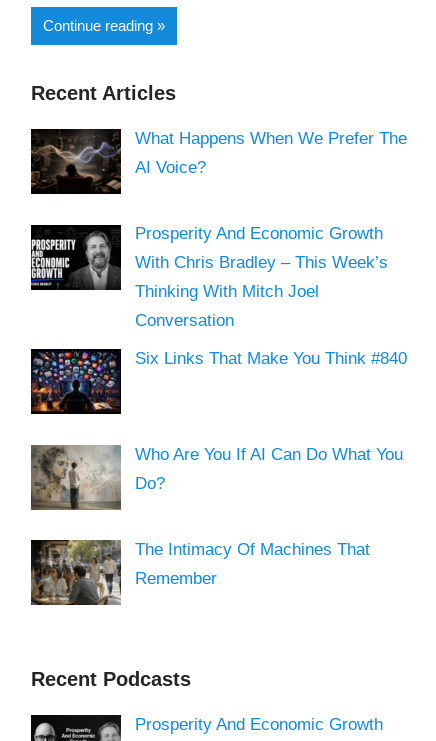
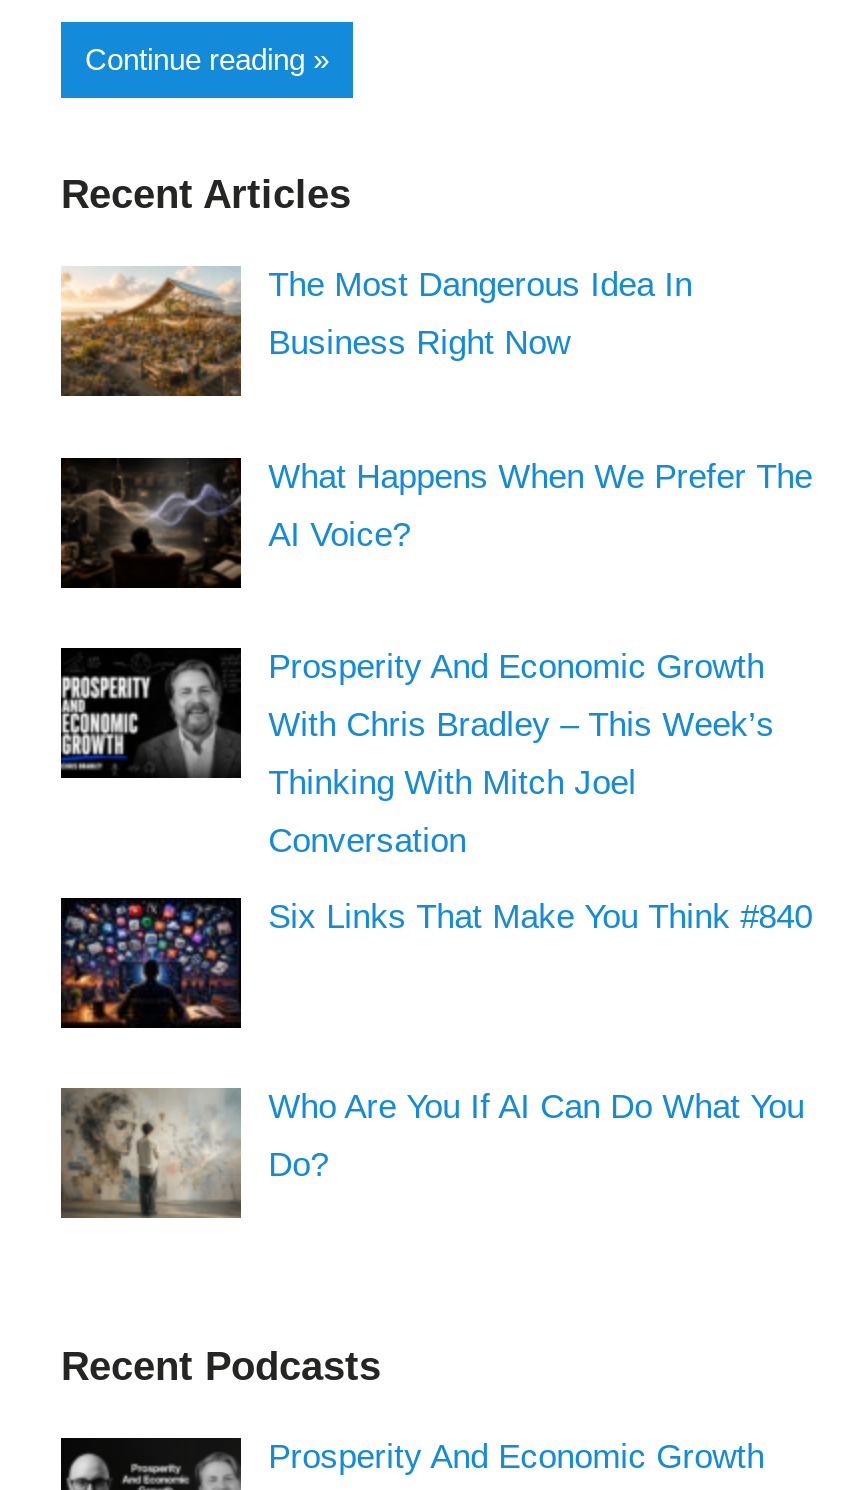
none -> [59,266,692,398] [image] | The Most Dangerous Idea In | Business Right Now
moved [29,129,407,492] -> [57,457,812,1184]: [image] | What Happens When We Prefer The | AI Voice? | ... | Who Are You If AI Can Do What You | Do?
[32,539,370,606] [image] | The Intimacy Of Machines That | Remember -> none

